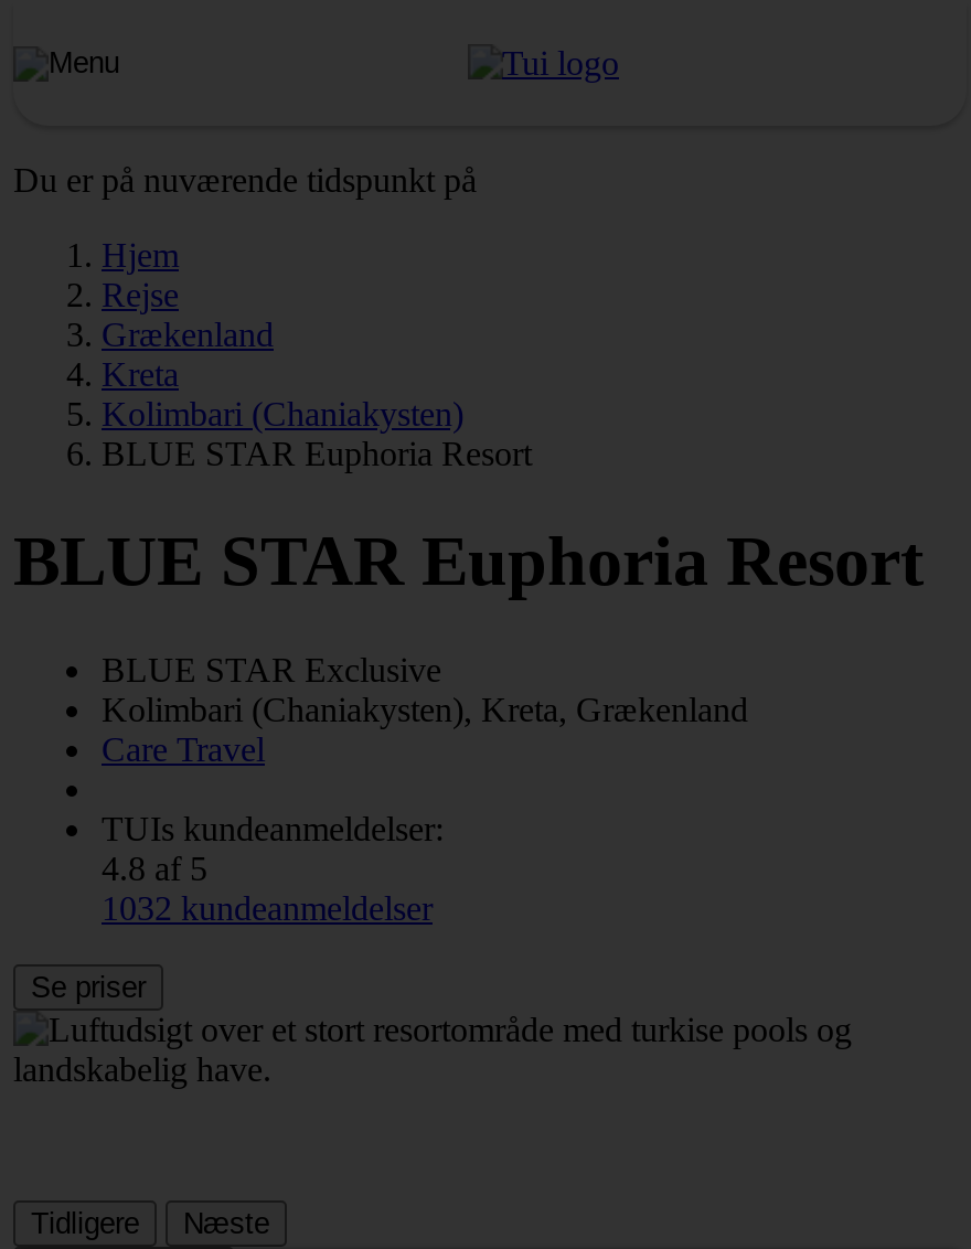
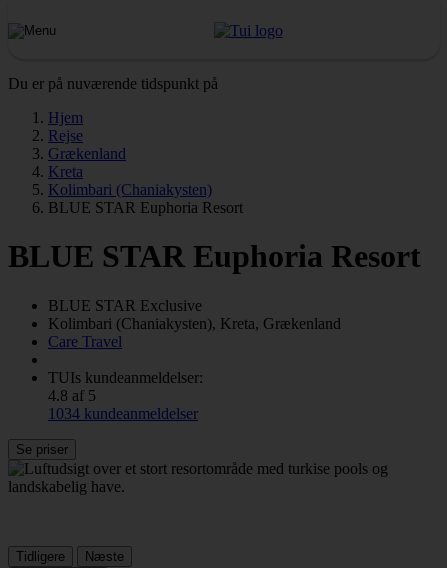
[102,889,433,927] 1032 kundeanmeldelser -> [48,405,198,422] 1034 kundeanmeldelser

